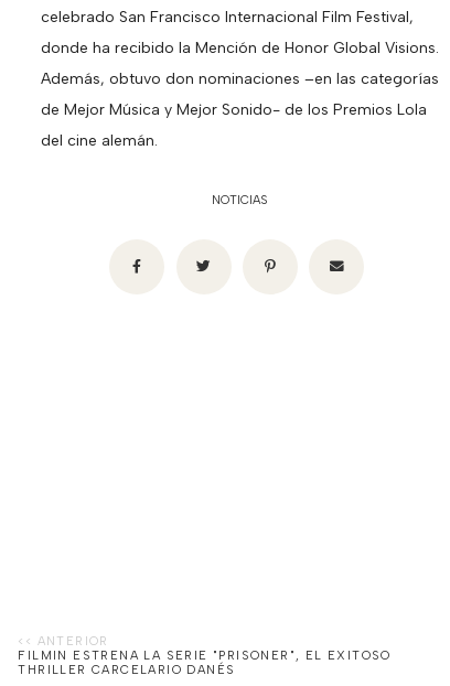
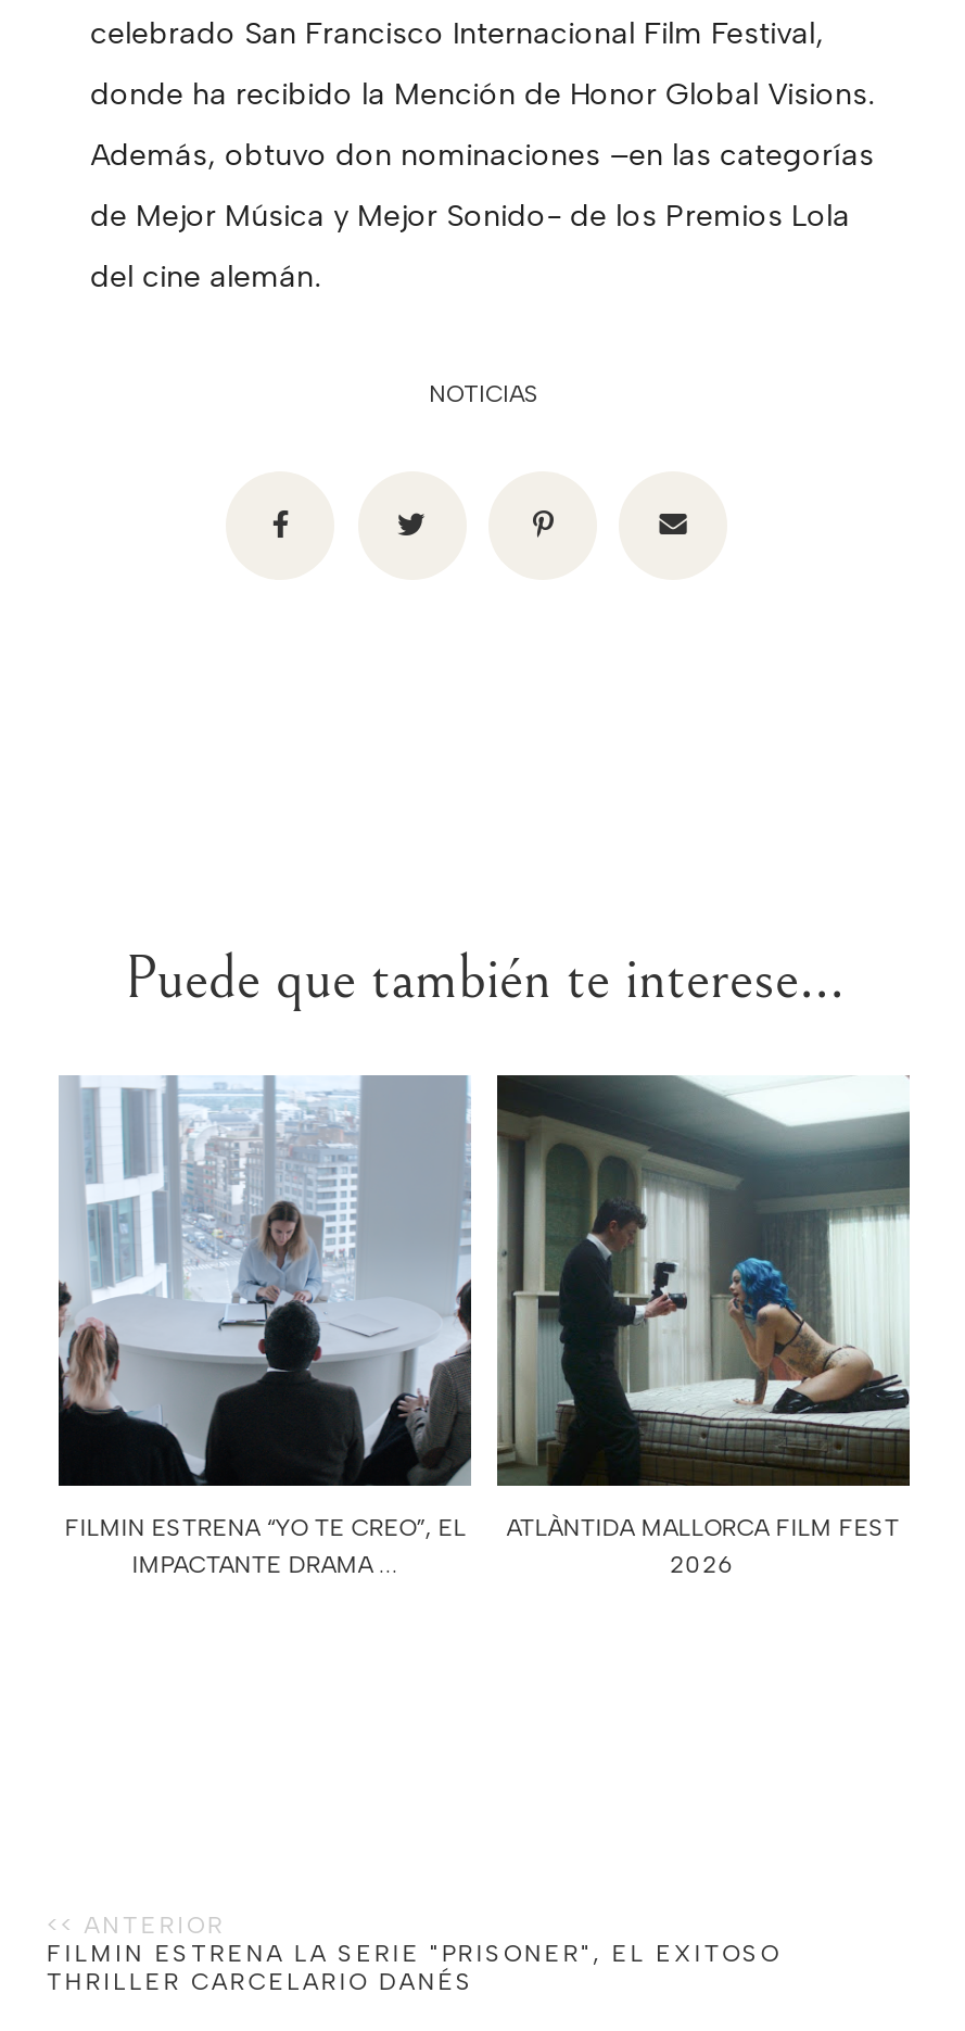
none -> [56,1073,473,1578] [image] | FILMIN ESTRENA “YO TE CREO”, EL | IMPACTANTE DRAMA ...
none -> [124,944,845,1014] Puede que también te interese...
none -> [495,1073,912,1578] [image] | ATLÀNTIDA MALLORCA FILM FEST | 2026

